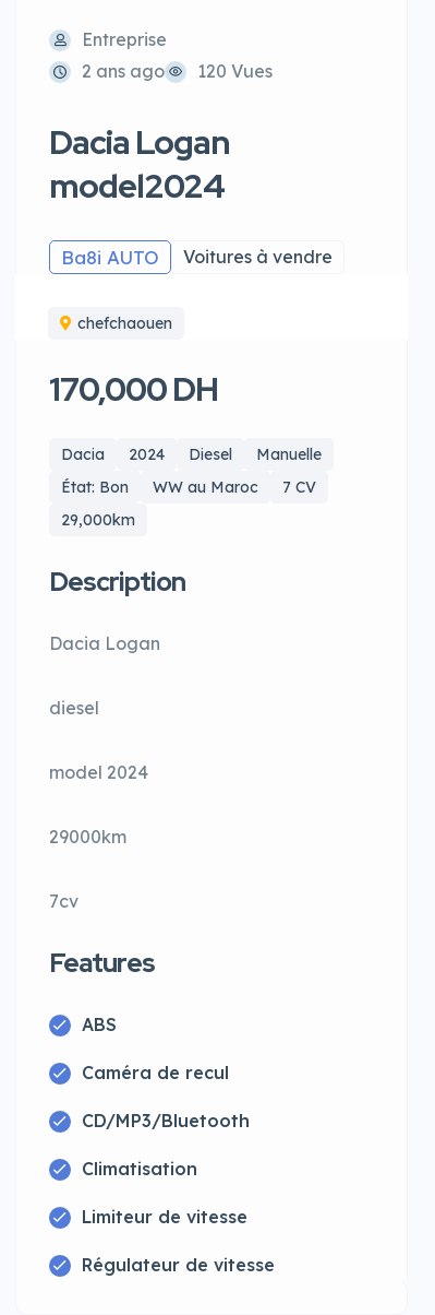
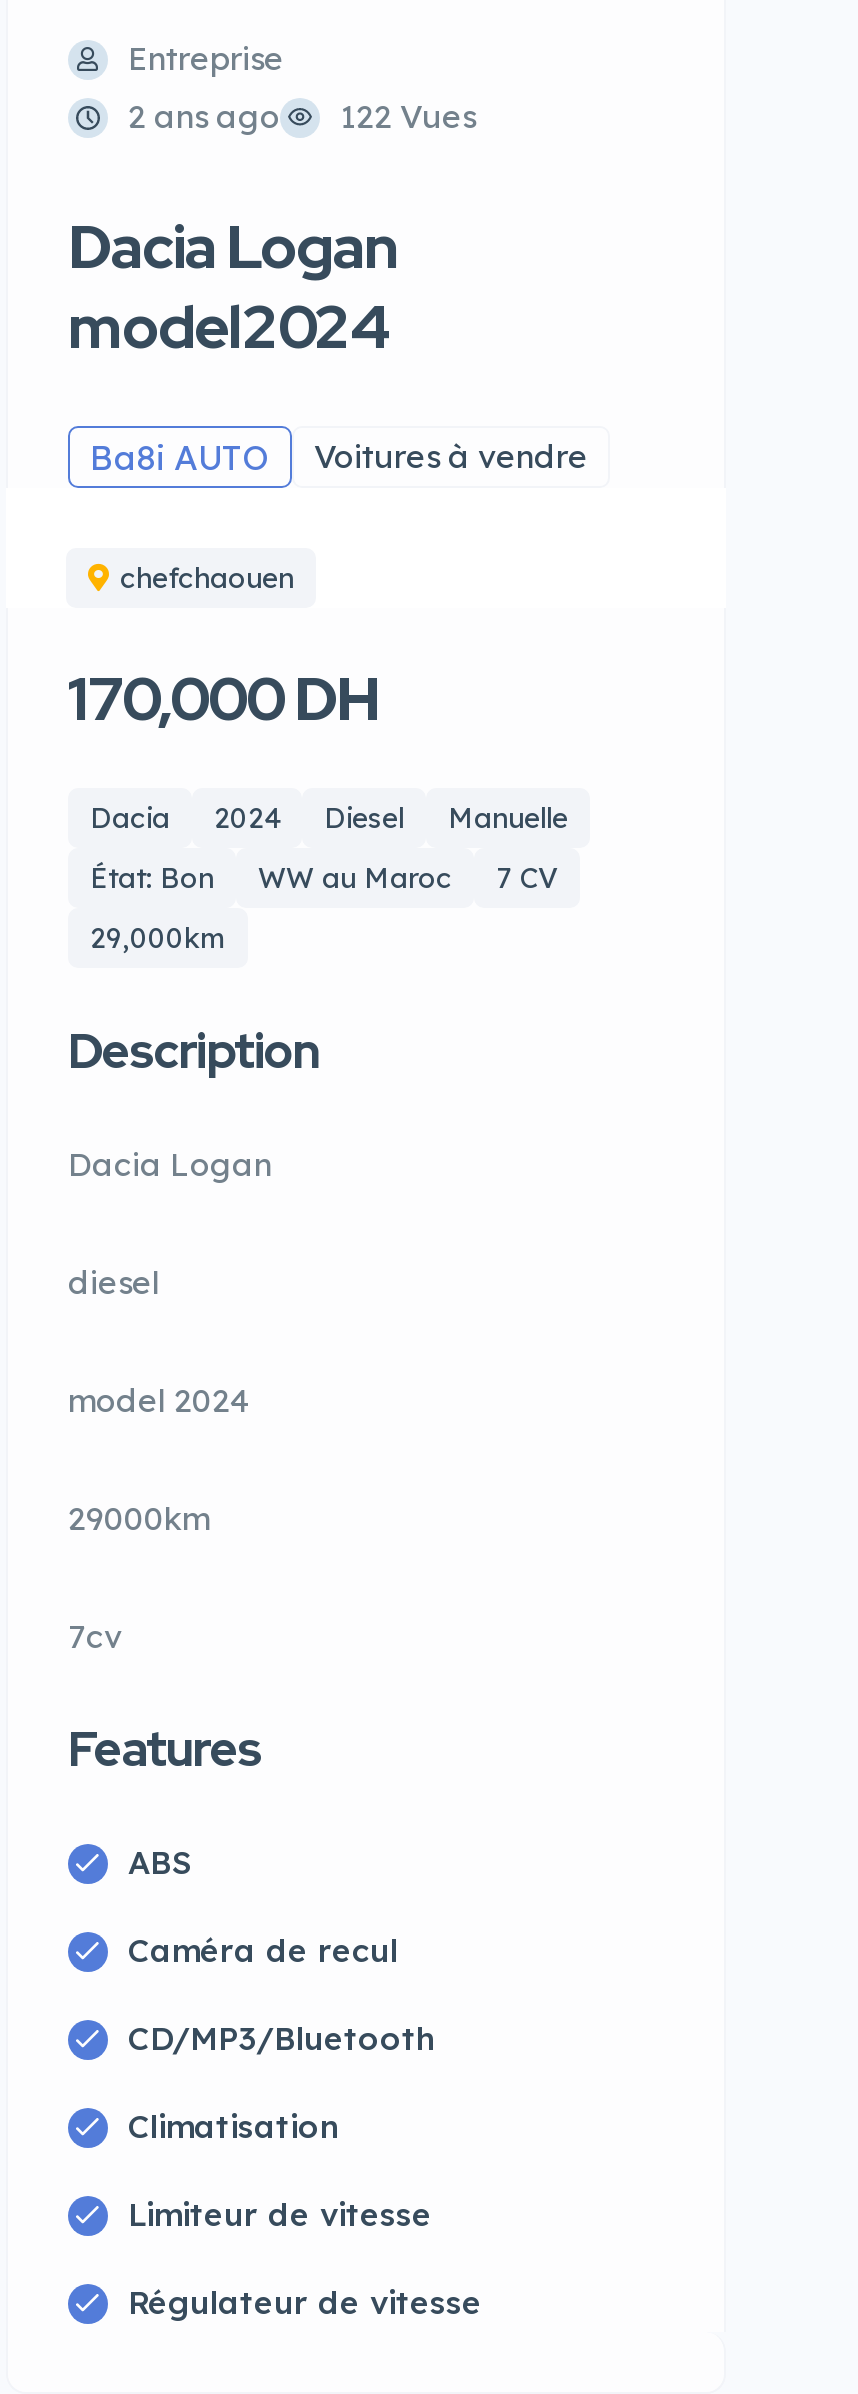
[82,60,273,82] 2 ans ago 120 Vues -> [128,96,476,136] 2 ans ago 122 Vues

